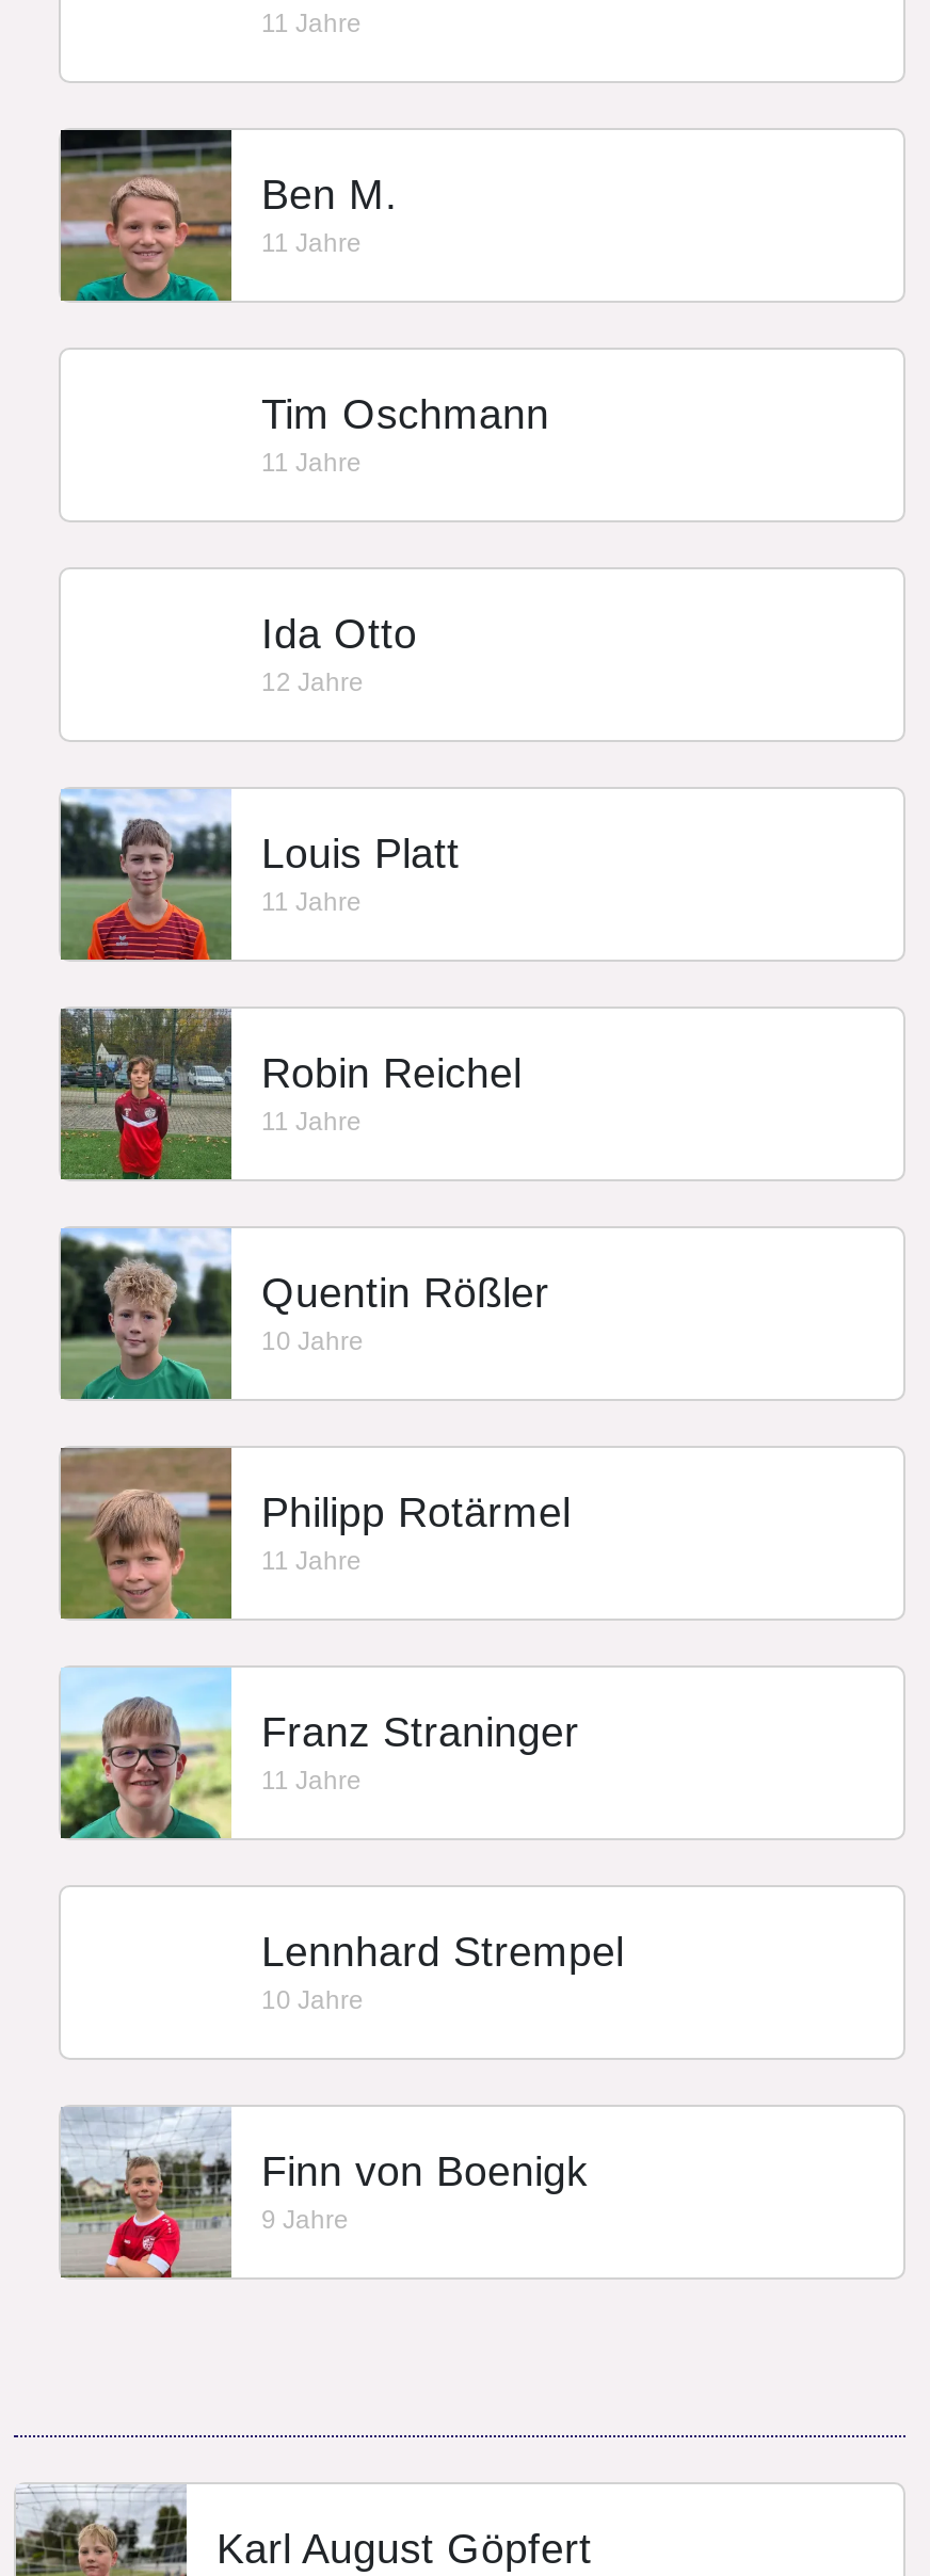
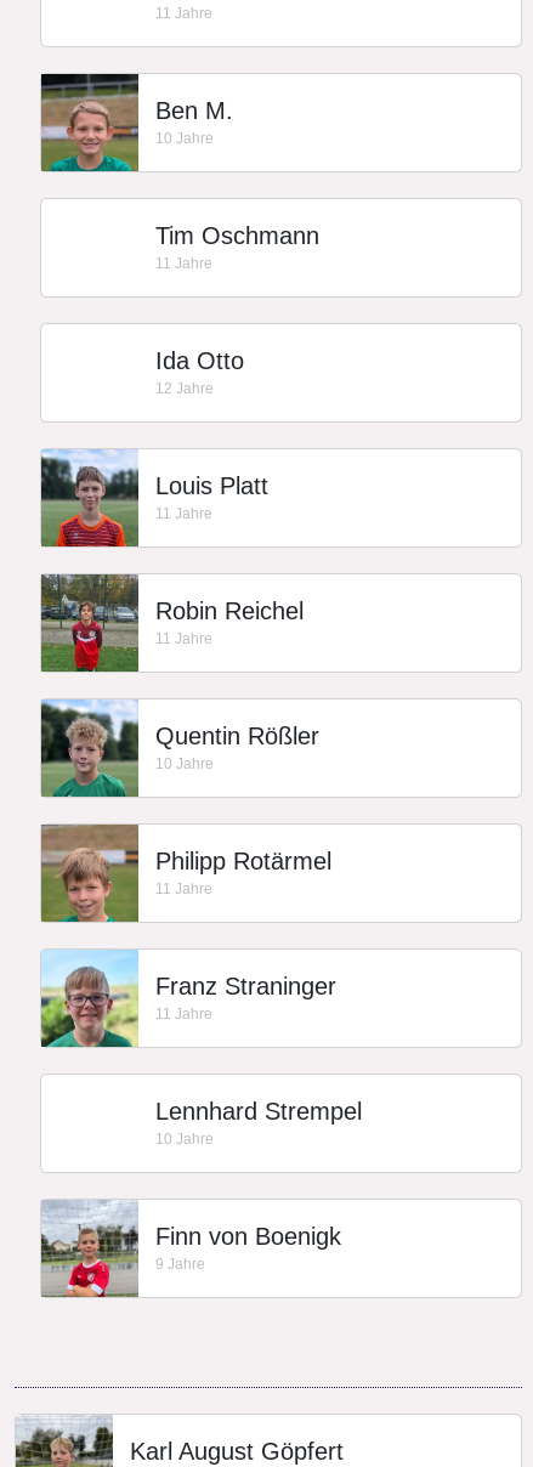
[261,227,362,257] 11 Jahre -> [155,129,214,146] 10 Jahre

